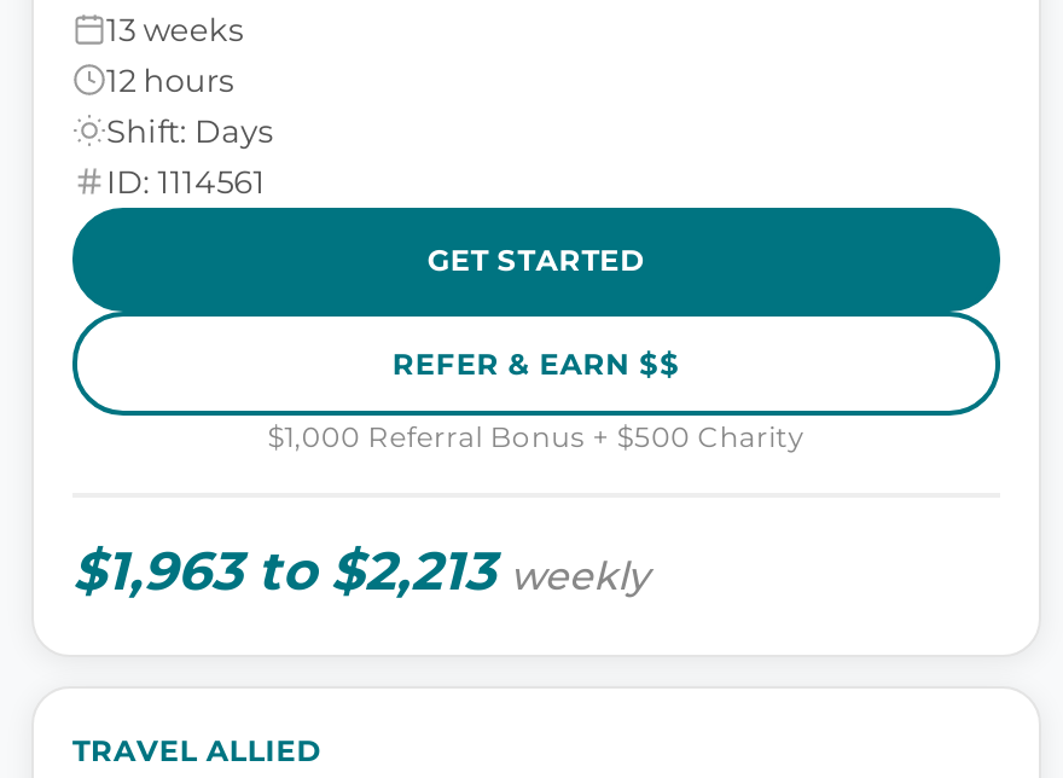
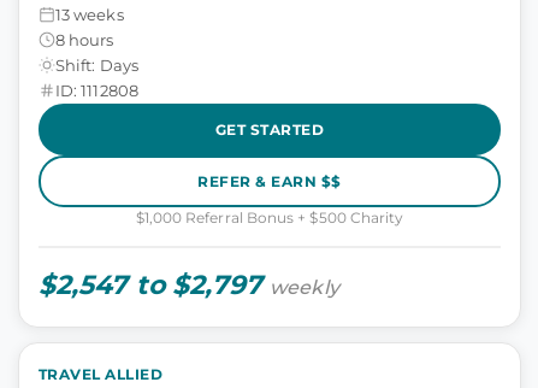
[106,59,233,98] 12 hours -> [55,30,114,49] 8 hours
[106,161,265,199] ID: 1114561 -> [55,80,138,99] ID: 1112808
[72,539,649,604] $1,963 to $2,213 weekly -> [39,269,339,301] $2,547 to $2,797 weekly

